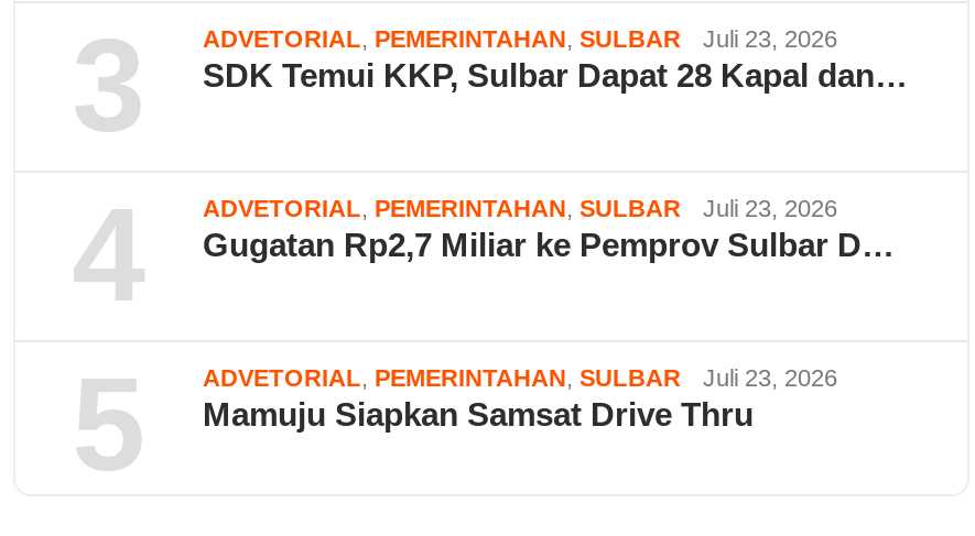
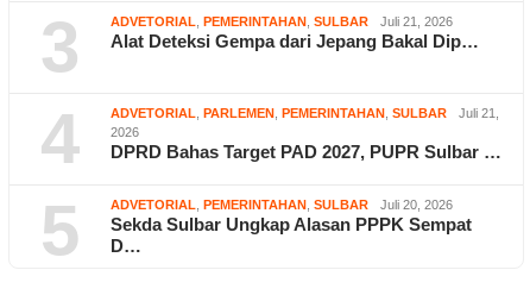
[203,26,908,94] Juli 23, 2026 | SDK Temui KKP, Sulbar Dapat 28 Kapal dan… -> [111,14,479,51] Juli 21, 2026 | Alat Deteksi Gempa dari Jepang Bakal Dip…
[203,195,895,264] ADVETORIAL, PEMERINTAHAN, SULBAR | Juli 23, 2026 | Gugatan Rp2,7 Miliar ke Pemprov Sulbar D… -> [111,106,501,162] ADVETORIAL, PARLEMEN, PEMERINTAHAN, SULBAR | Juli 21, | 2026 | DPRD Bahas Target PAD 2027, PUPR Sulbar …
[203,365,837,433] Juli 23, 2026 | Mamuju Siapkan Samsat Drive Thru -> [111,197,472,256] Juli 20, 2026 | Sekda Sulbar Ungkap Alasan PPPK Sempat | D…

